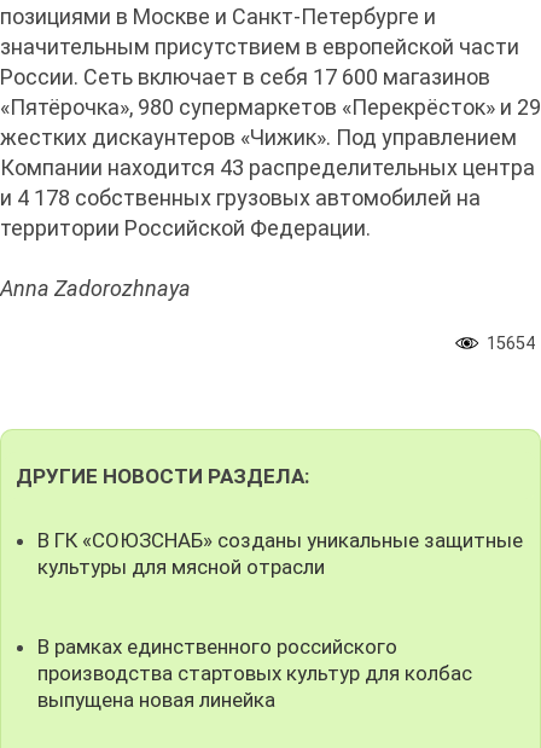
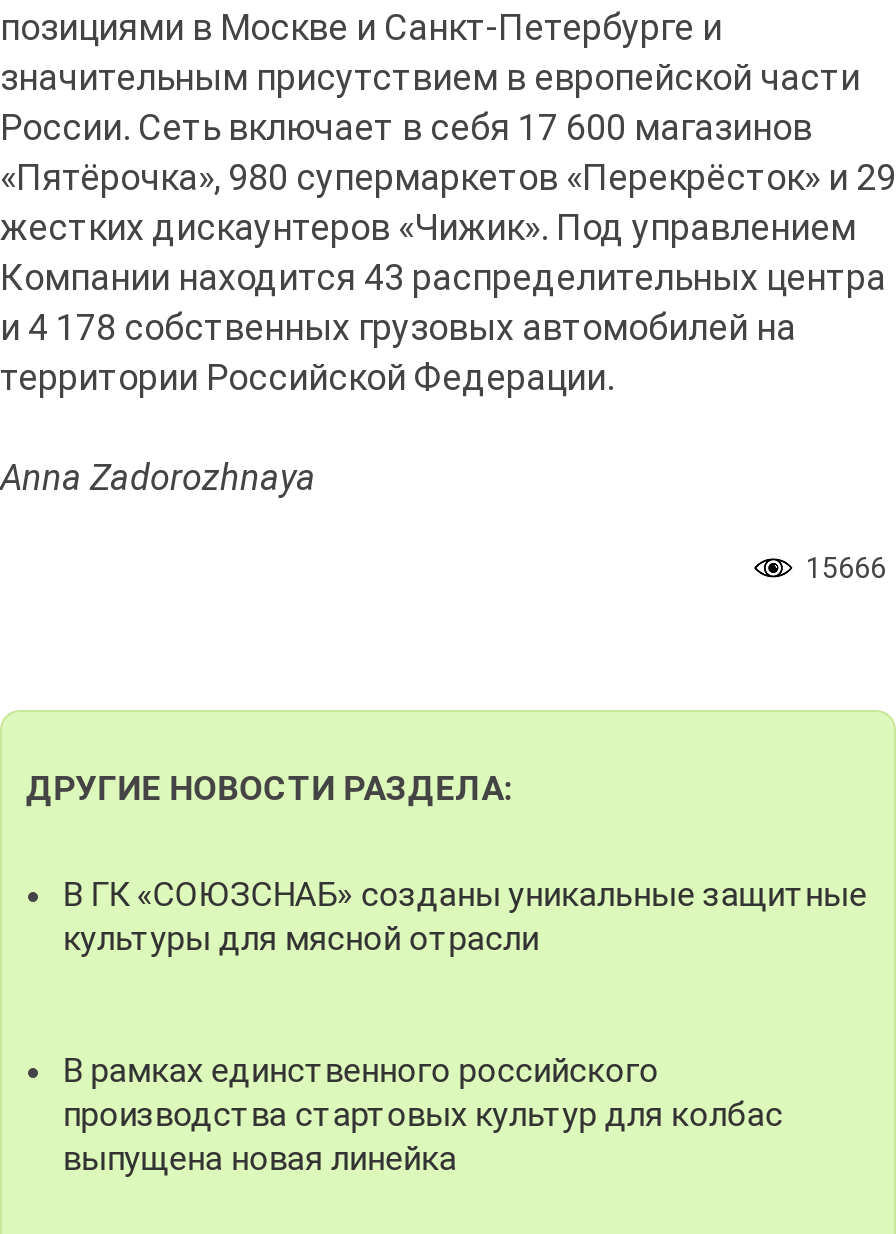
[482,334,535,354] 15654 -> [798,552,886,586] 15666

